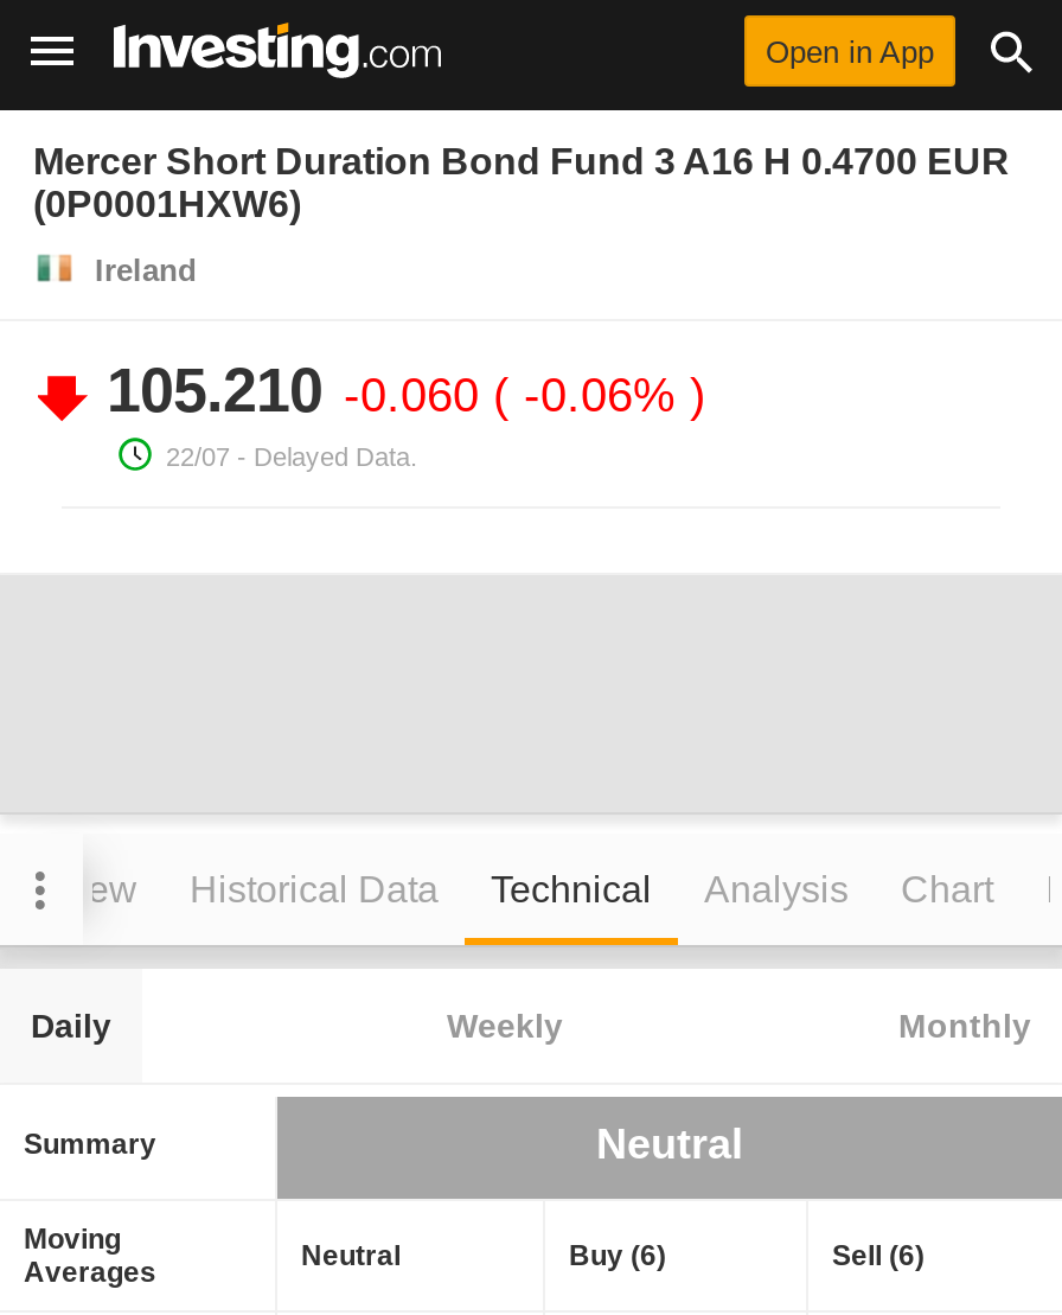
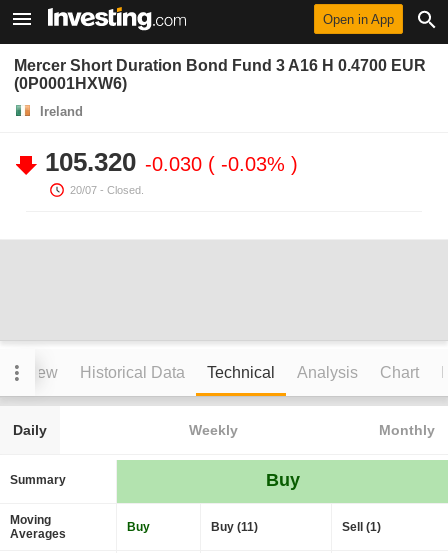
[107,355,690,471] 105.210 -0.060 -0.06% | 22/07 - Delayed Data. -> [45,147,291,196] 105.320 -0.030 -0.03% | 20/07 - Closed.
[596,1121,743,1168] Neutral -> [265,470,299,490] Buy
[301,1239,925,1273] Neutral | Buy (6) | Sell (6) -> [127,520,381,534] Buy | Buy (11) | Sell (1)

